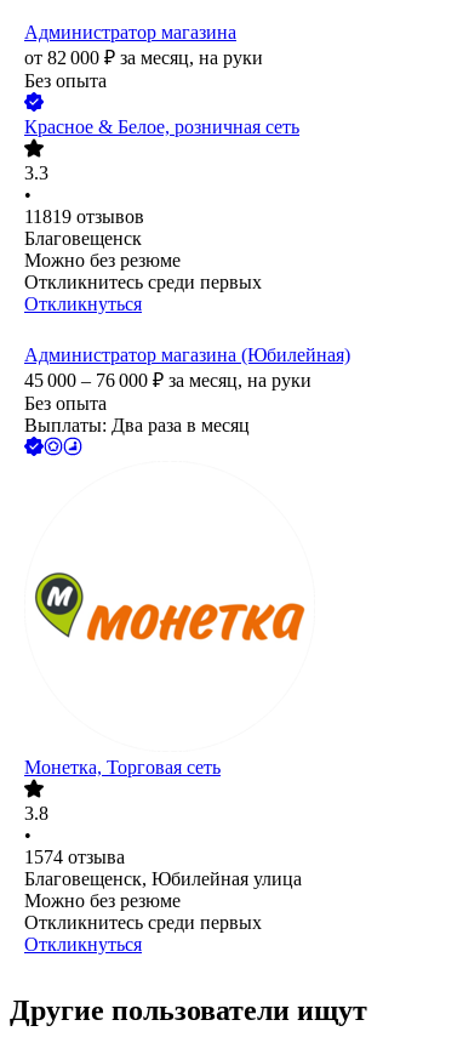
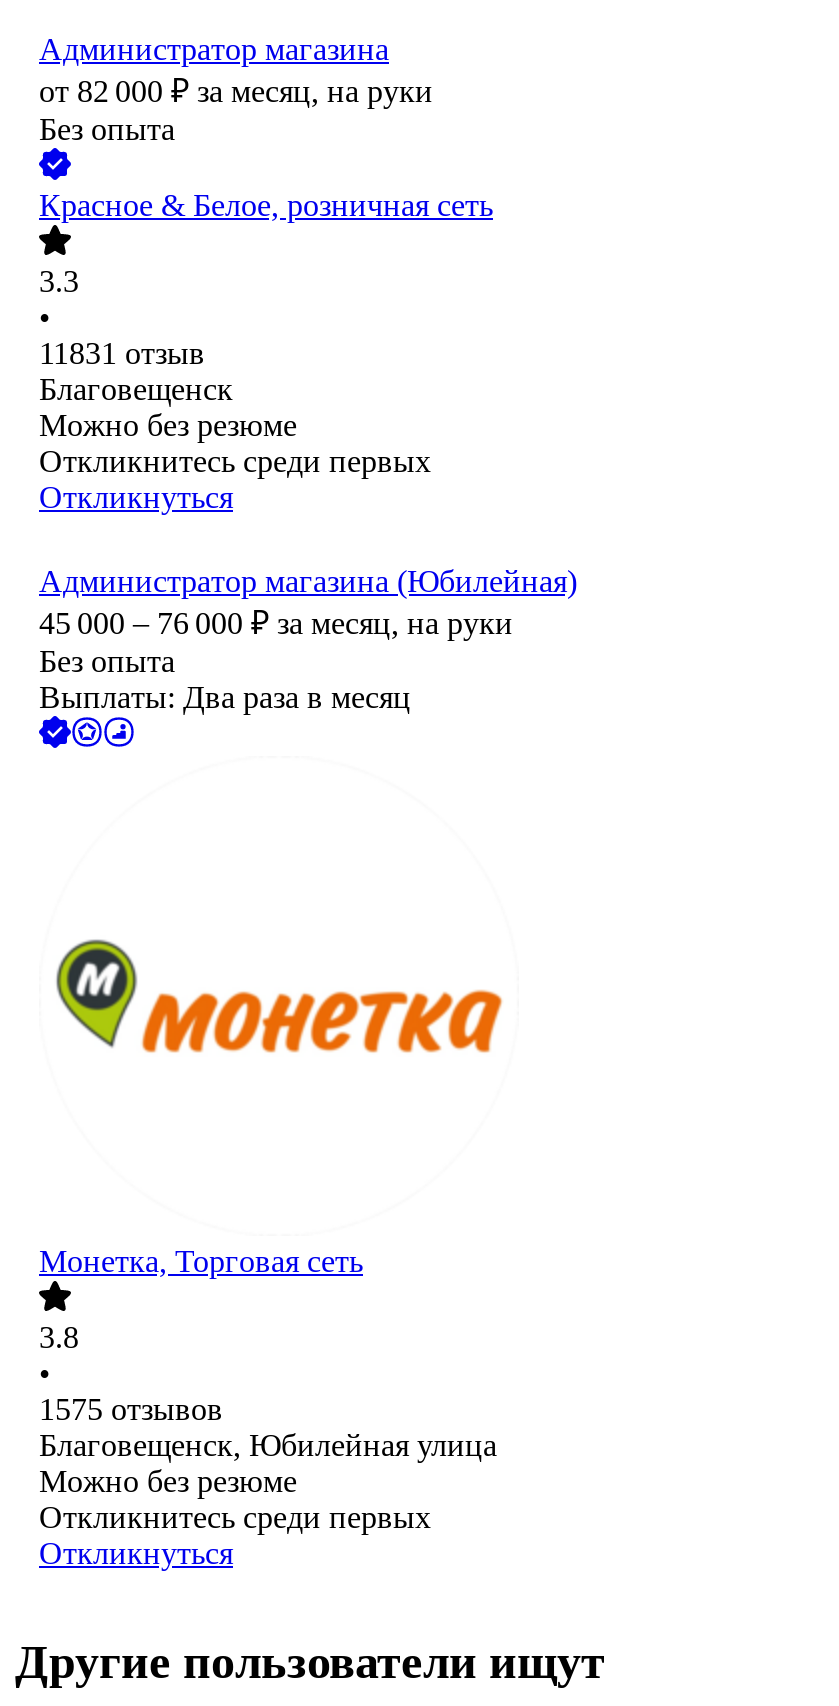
[24,207,144,227] 11819 отзывов -> [39,337,205,371] 11831 отзыв
[24,847,125,868] 1574 отзыва -> [39,1393,223,1427] 1575 отзывов

